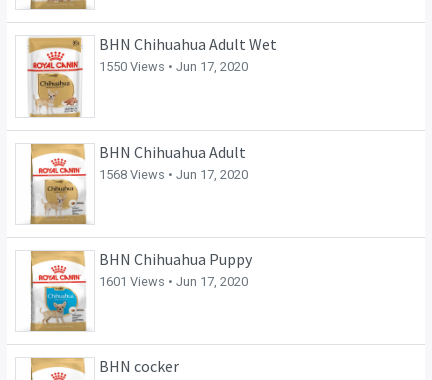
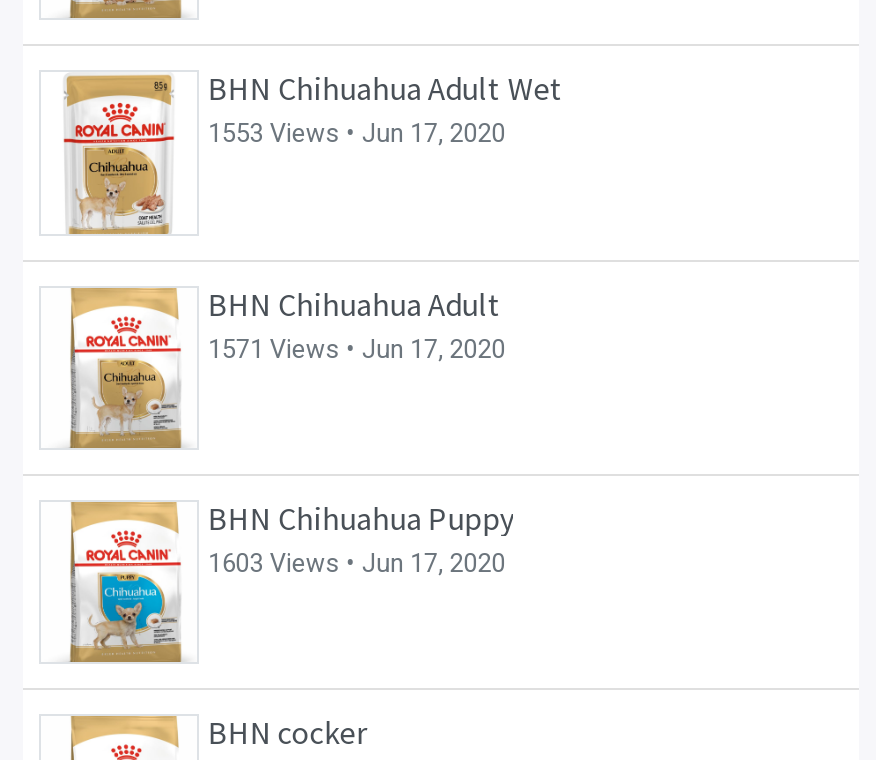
[99,59,248,74] 1550 Views • Jun 17, 2020 -> [208,118,506,148] 1553 Views • Jun 17, 2020
[99,167,248,182] 1568 Views • Jun 17, 2020 -> [208,333,506,363] 1571 Views • Jun 17, 2020
[99,274,248,289] 1601 Views • Jun 17, 2020 -> [208,548,506,578] 1603 Views • Jun 17, 2020

